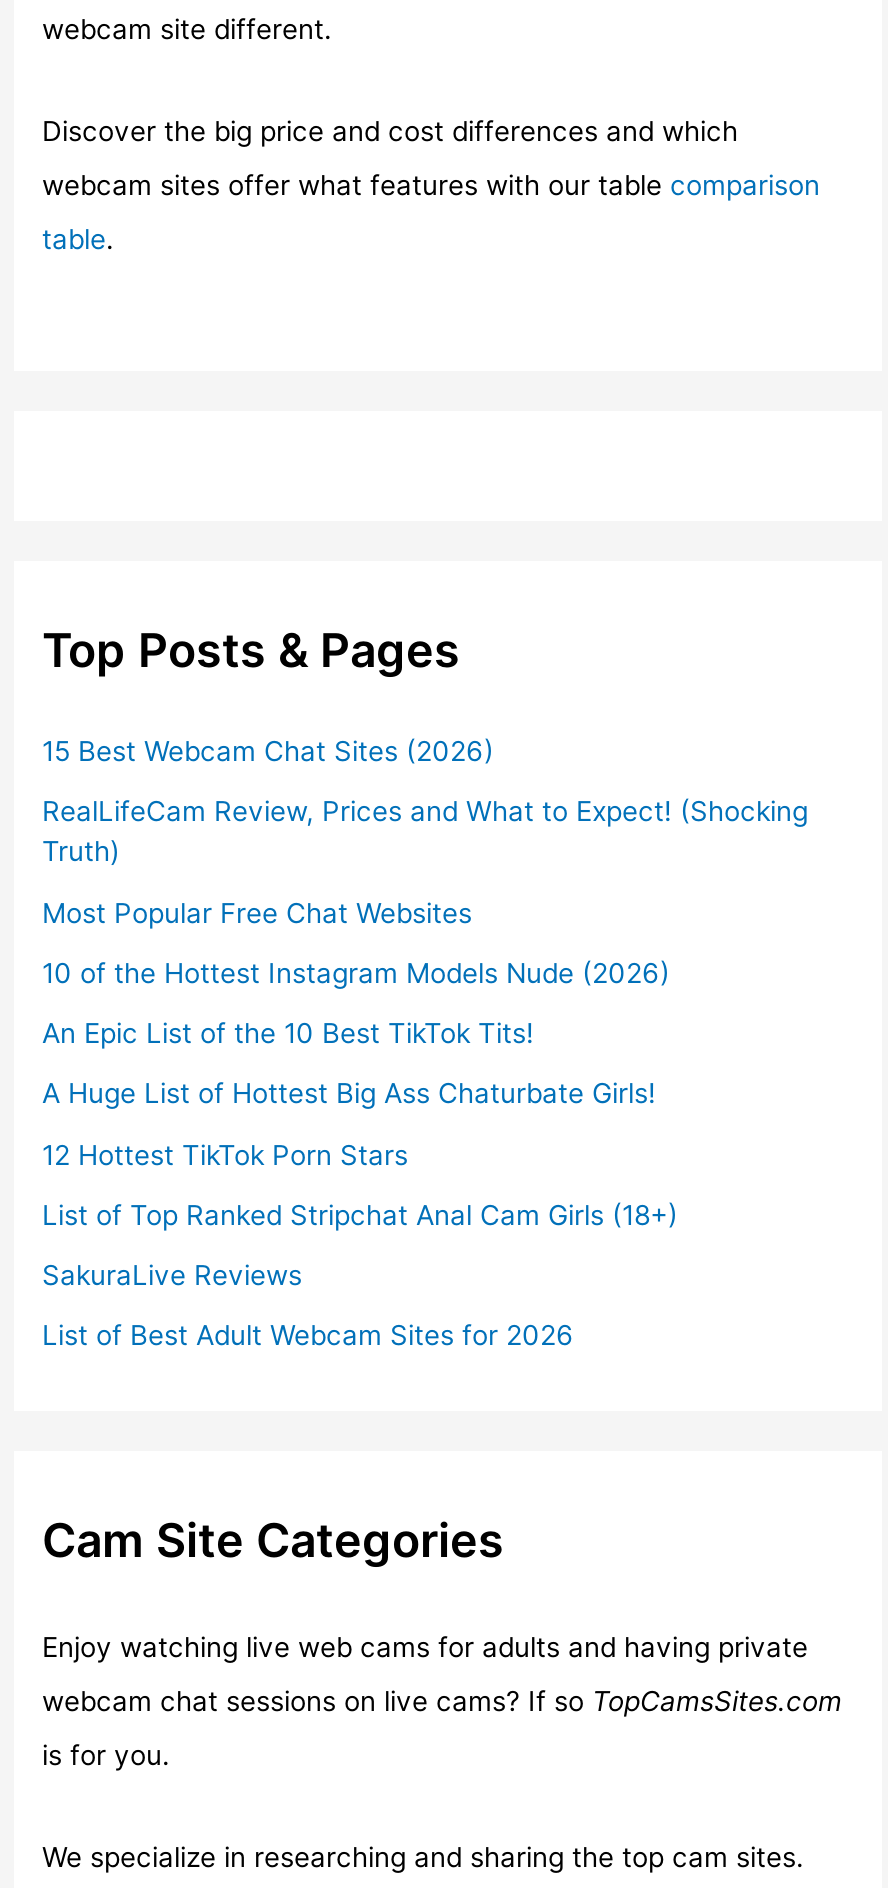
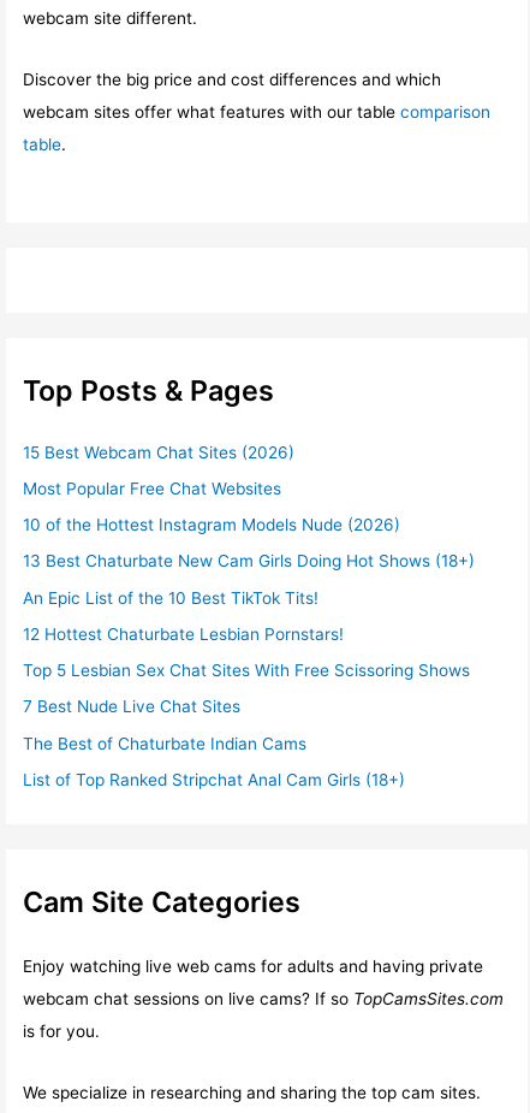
[42,796,808,868] RealLifeCam Review, Prices and What to Expect! (Shocking | Truth) -> none
moved [42,896,670,989] -> [23,479,400,534]: Most Popular Free Chat Websites | 10 of the Hottest Instagram Models Nude (2026)
none -> [23,552,475,571] 13 Best Chaturbate New Cam Girls Doing Hot Shows (18+)
[42,1078,656,1170] A Huge List of Hottest Big Ass Chaturbate Girls! | 12 Hottest TikTok Porn Stars -> [23,624,470,753] 12 Hottest Chaturbate Lesbian Pornstars! | Top 5 Lesbian Sex Chat Sites With Free Scissoring Shows | 7 Best Nude Live Chat Sites | The Best of Chaturbate Indian Cams
moved [42,1199,678,1231] -> [23,770,405,789]: List of Top Ranked Stripchat Anal Cam Girls (18+)
[42,1259,574,1352] SakuraLive Reviews | List of Best Adult Webcam Sites for 2026 -> none

